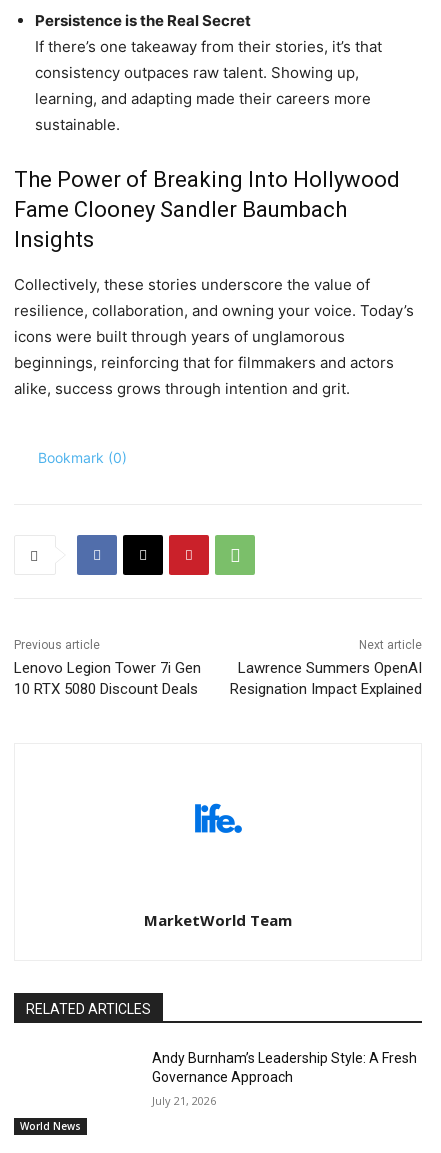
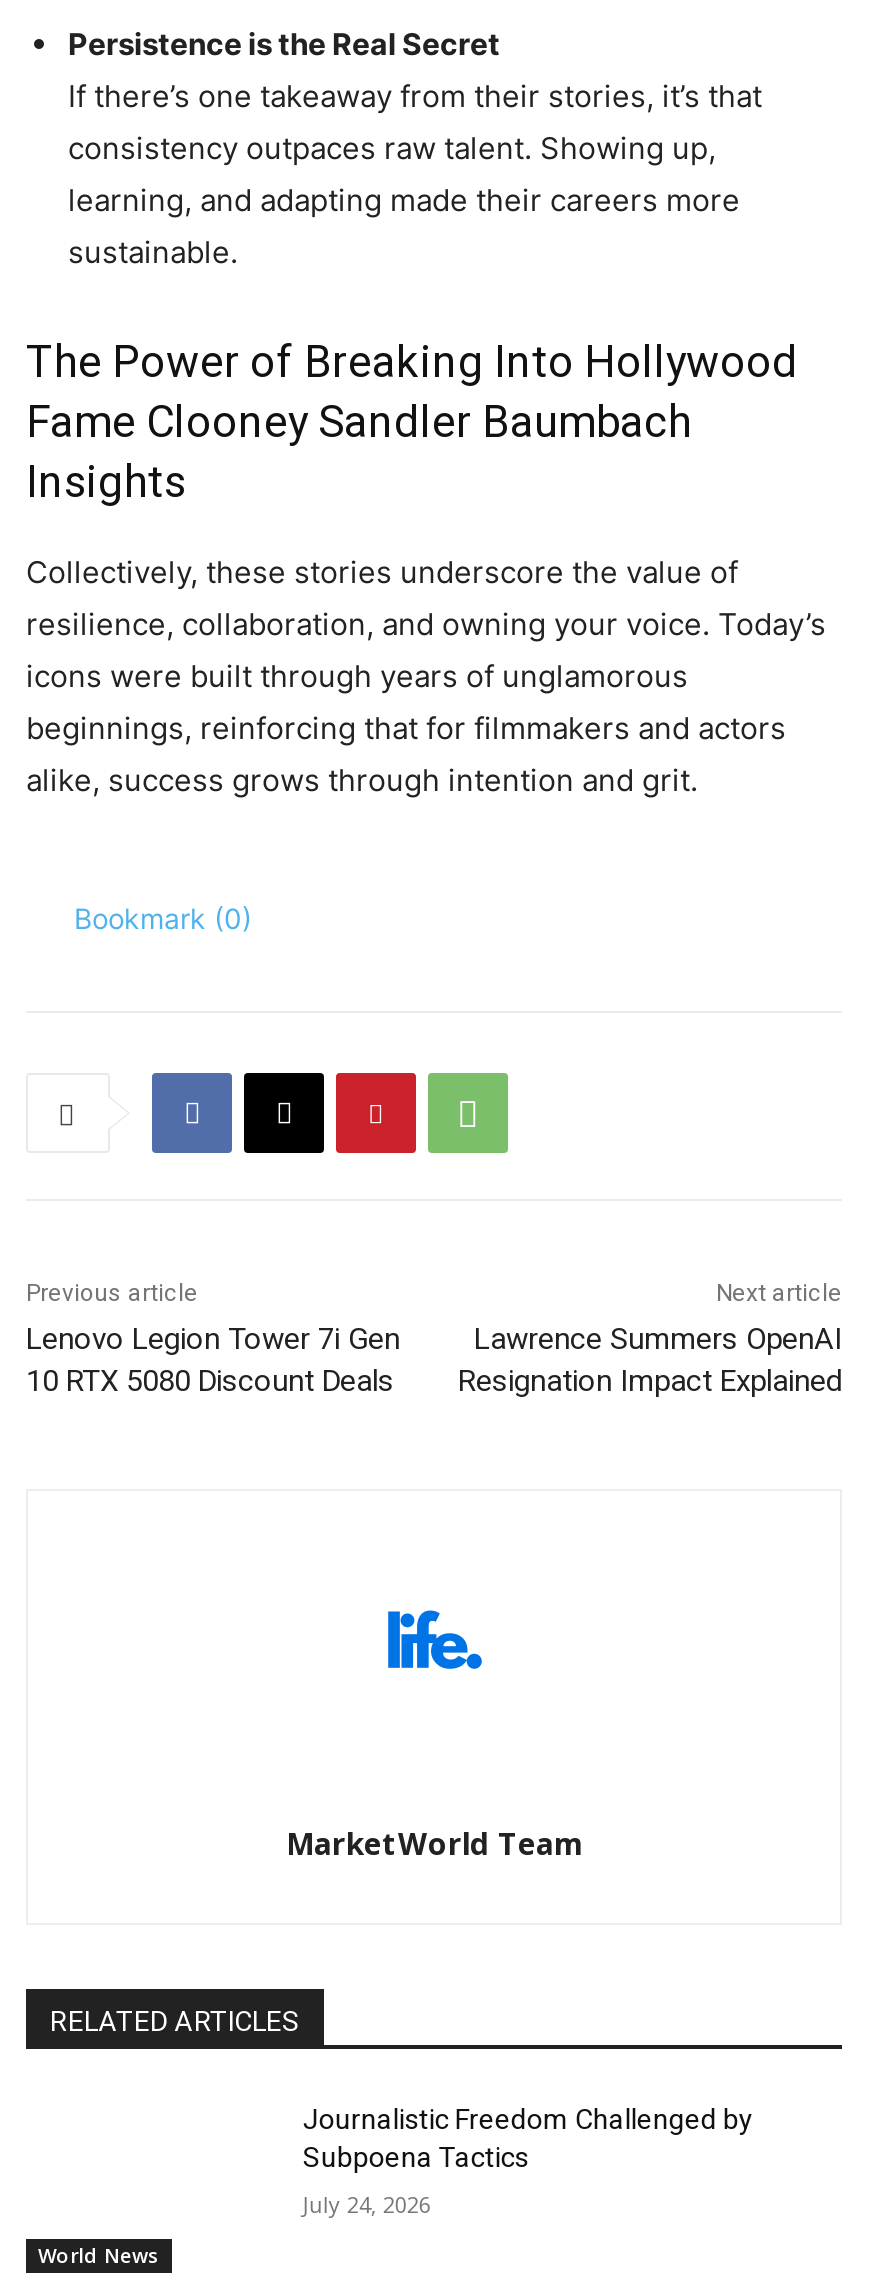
[152,1050,417,1085] Andy Burnham’s Leadership Style: A Fresh | Governance Approach -> [303,2103,753,2173] Journalistic Freedom Challenged by | Subpoena Tactics
[152,1093,216,1108] July 21, 2026 -> [303,2189,431,2219] July 24, 2026

